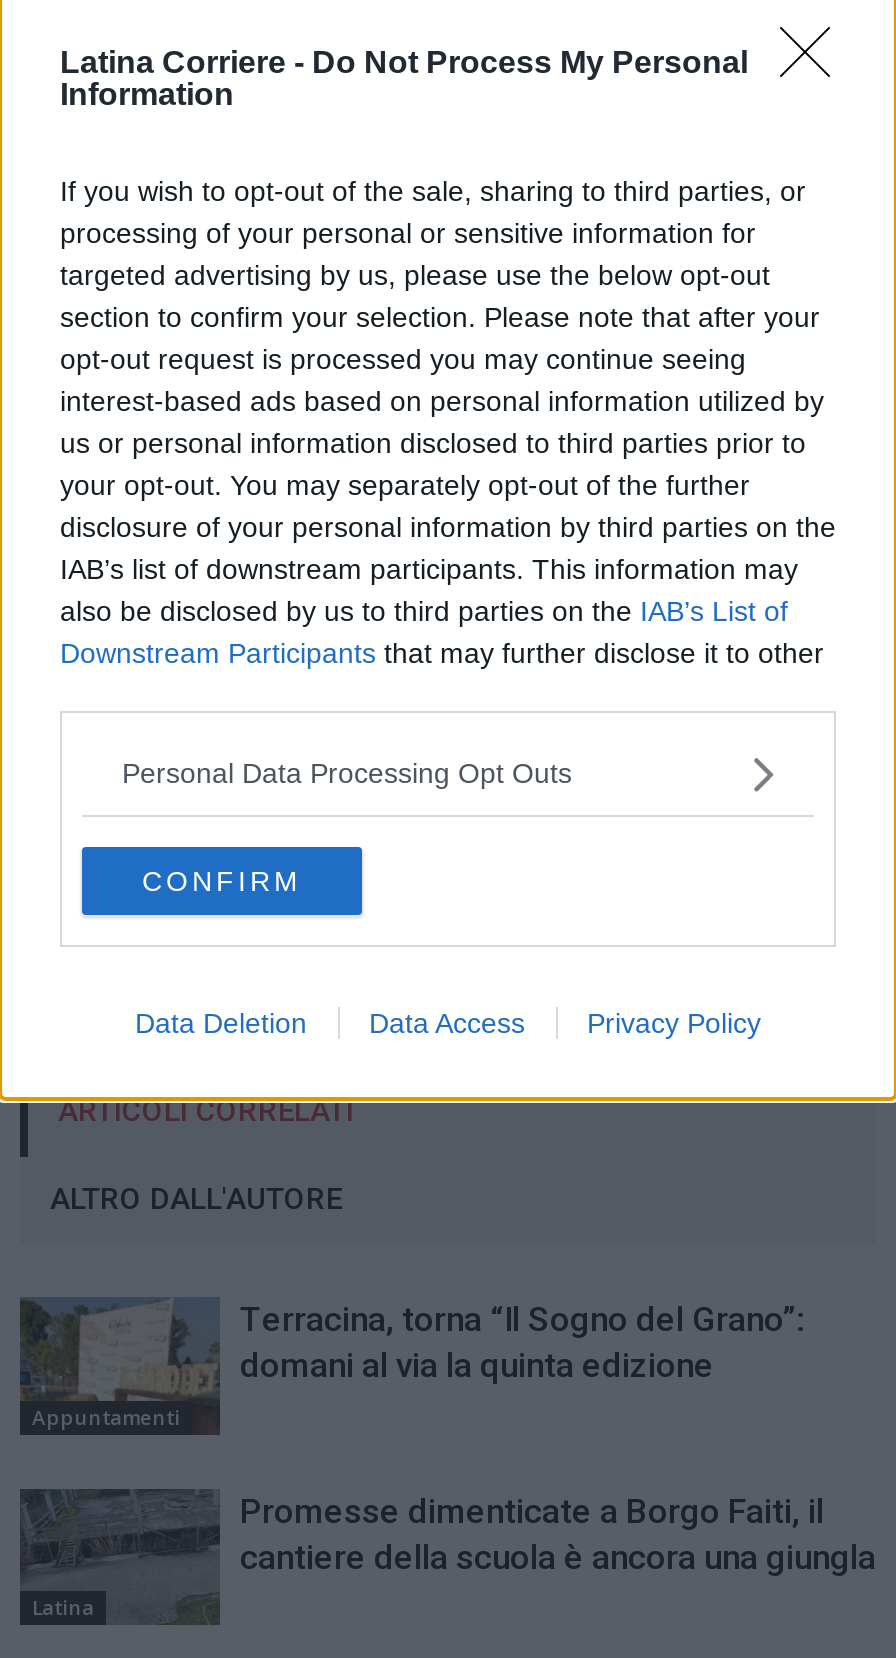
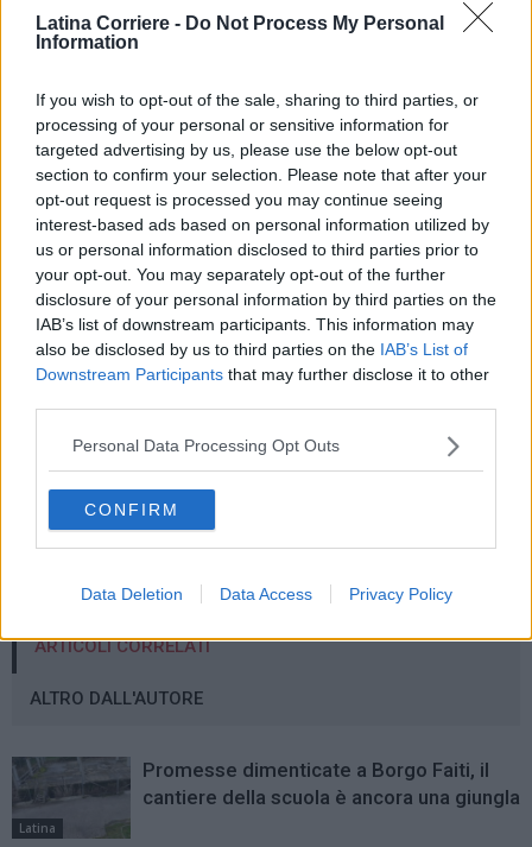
[240,1299,804,1385] Terracina, torna “Il Sogno del Grano”: | domani al via la quinta edizione -> none
[32,1402,180,1430] Appuntamenti -> none

